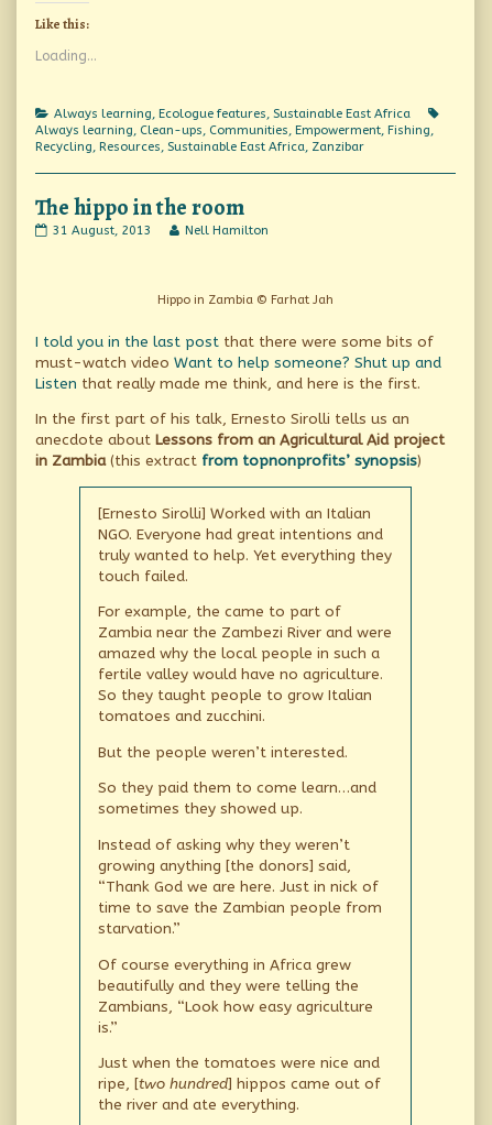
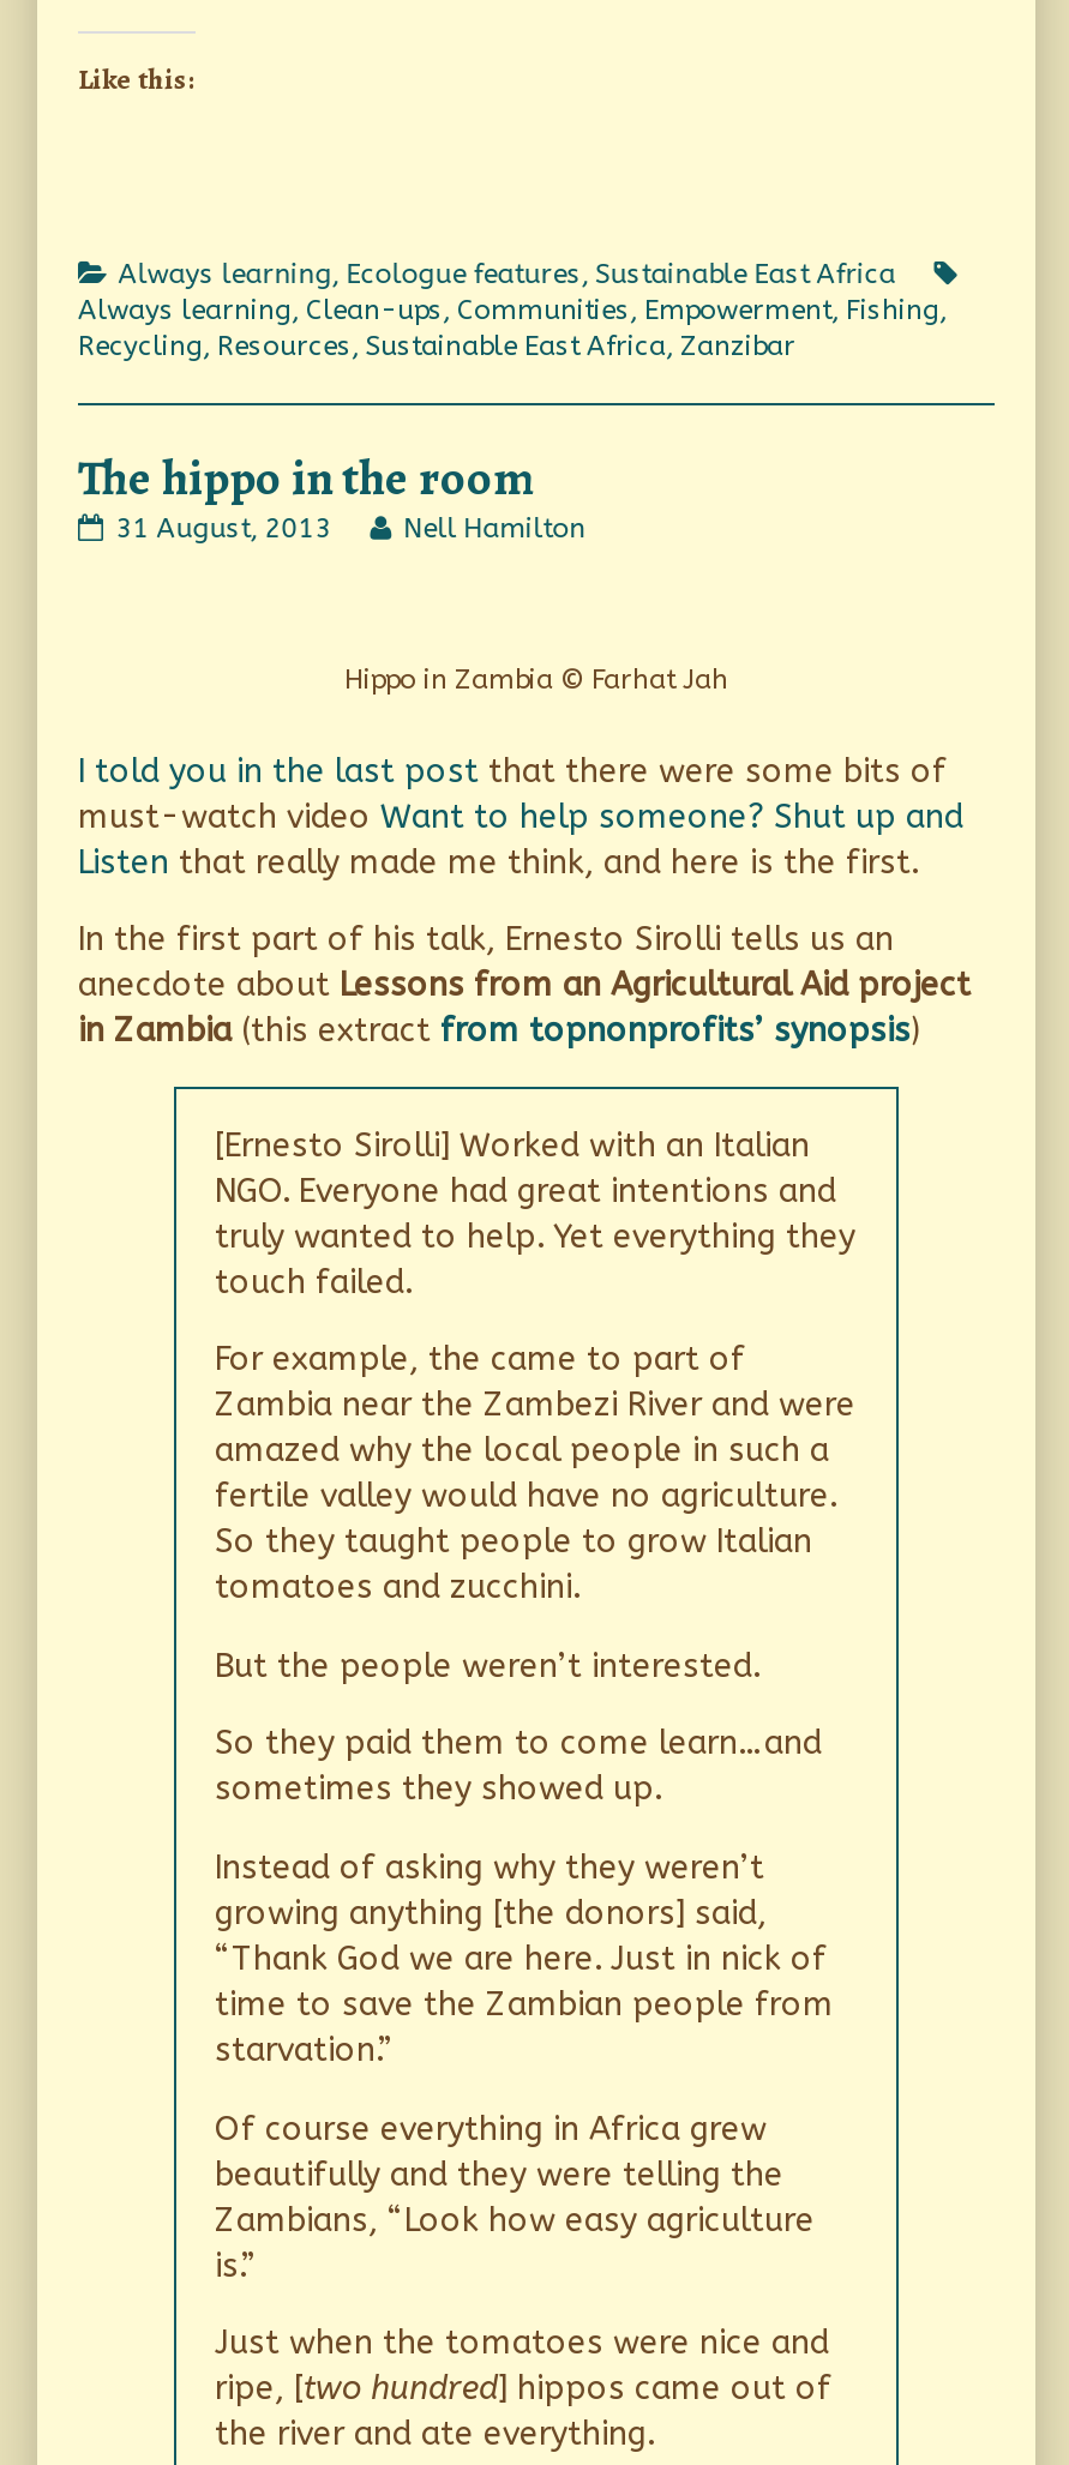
[35,49,97,64] Loading... -> none

